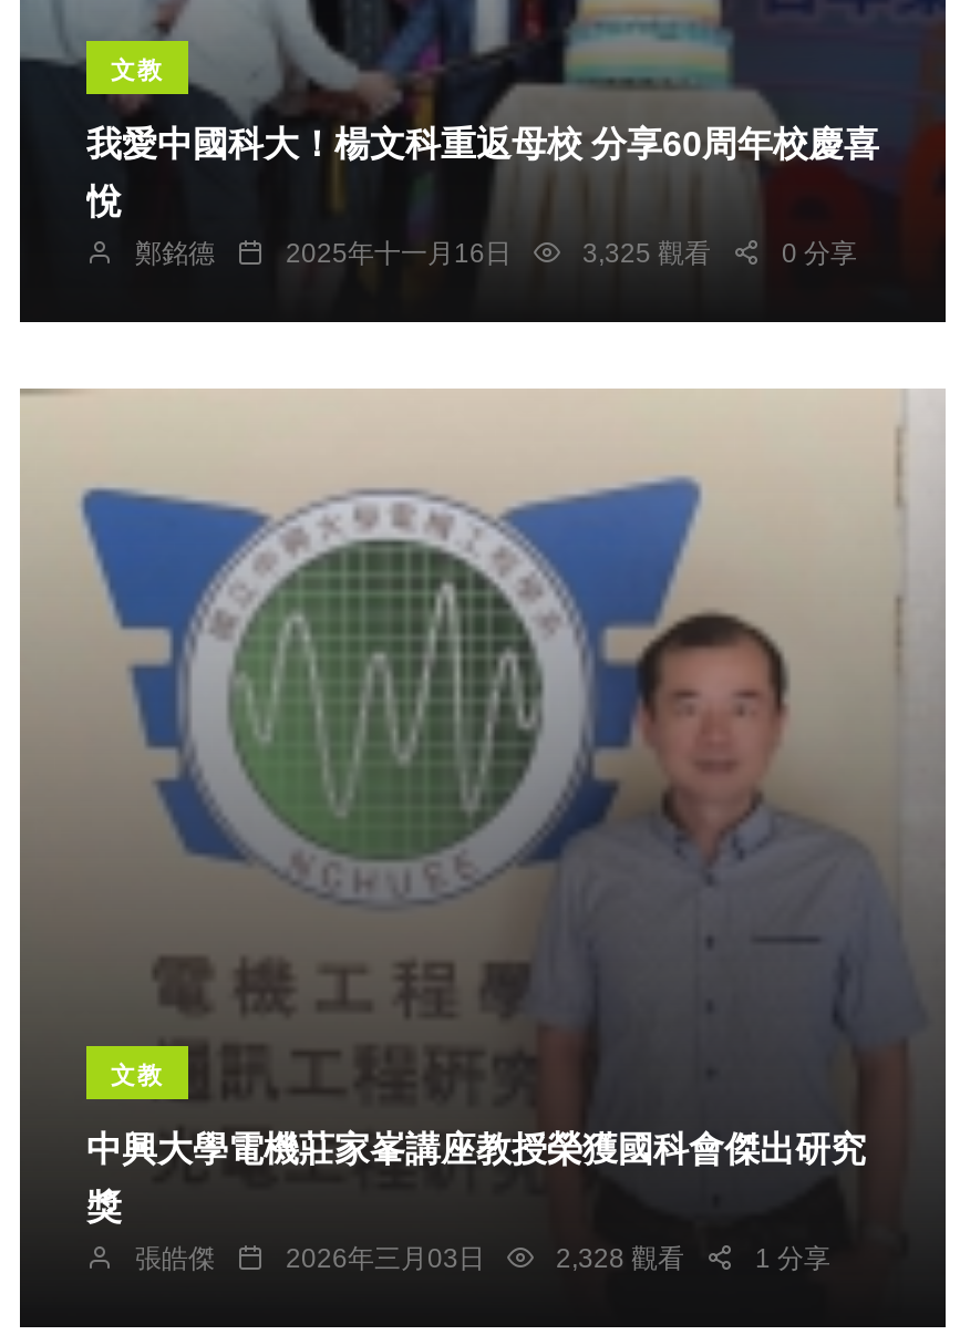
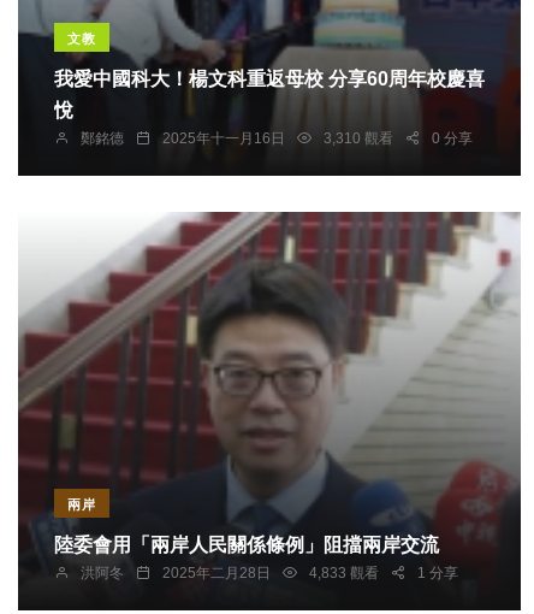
[582,238,711,269] 3,325 觀看 -> [324,130,393,146] 3,310 觀看
[20,387,946,1274] [image] | 文教 | 中興大學電機莊家峯講座教授榮獲國科會傑出研究 | 獎 | 張皓傑 | 2026年三月03日 | 2,328 觀看 -> [19,212,520,581] [image] | 兩岸 | 陸委會用「兩岸人民關係條例」阻擋兩岸交流 | 洪阿冬 | 2025年二月28日 | 4,833 觀看

